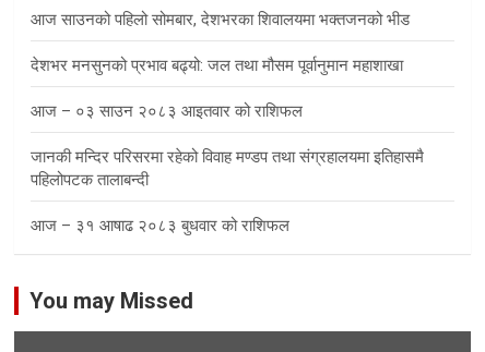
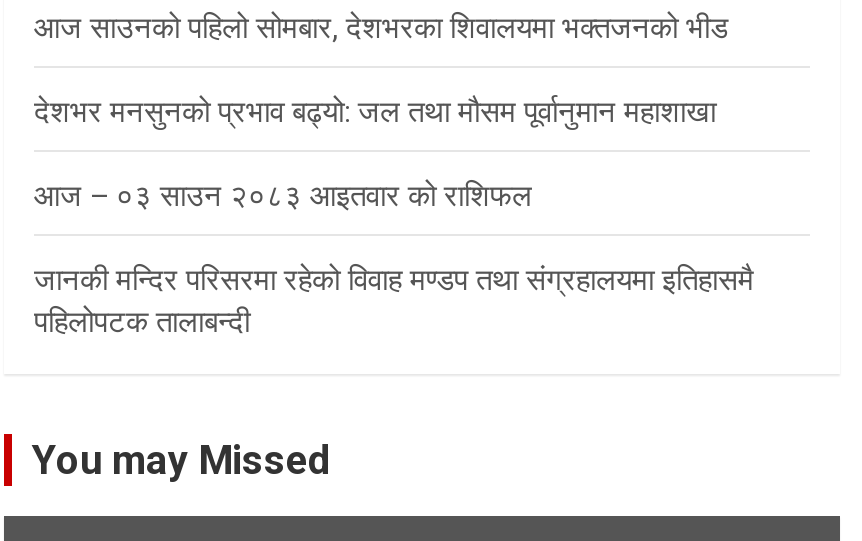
[31,216,289,236] आज – ३१ आषाढ २०८३ बुधवार को राशिफल -> none

